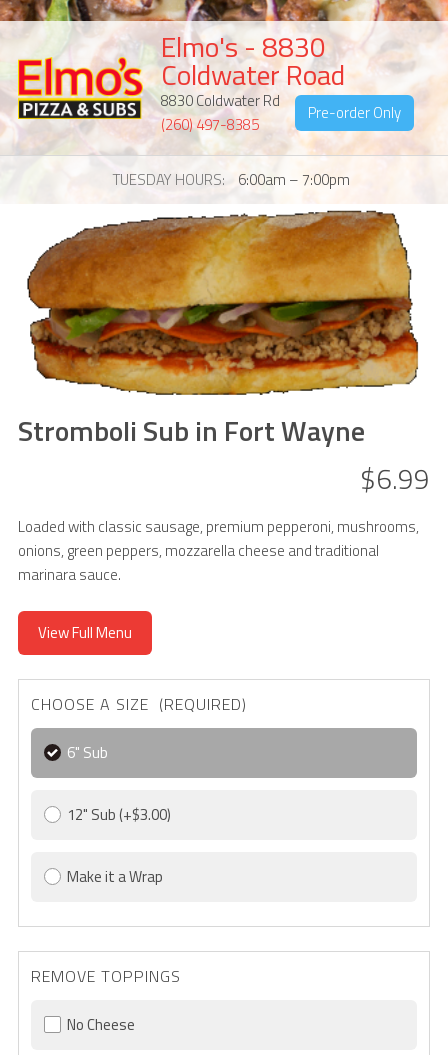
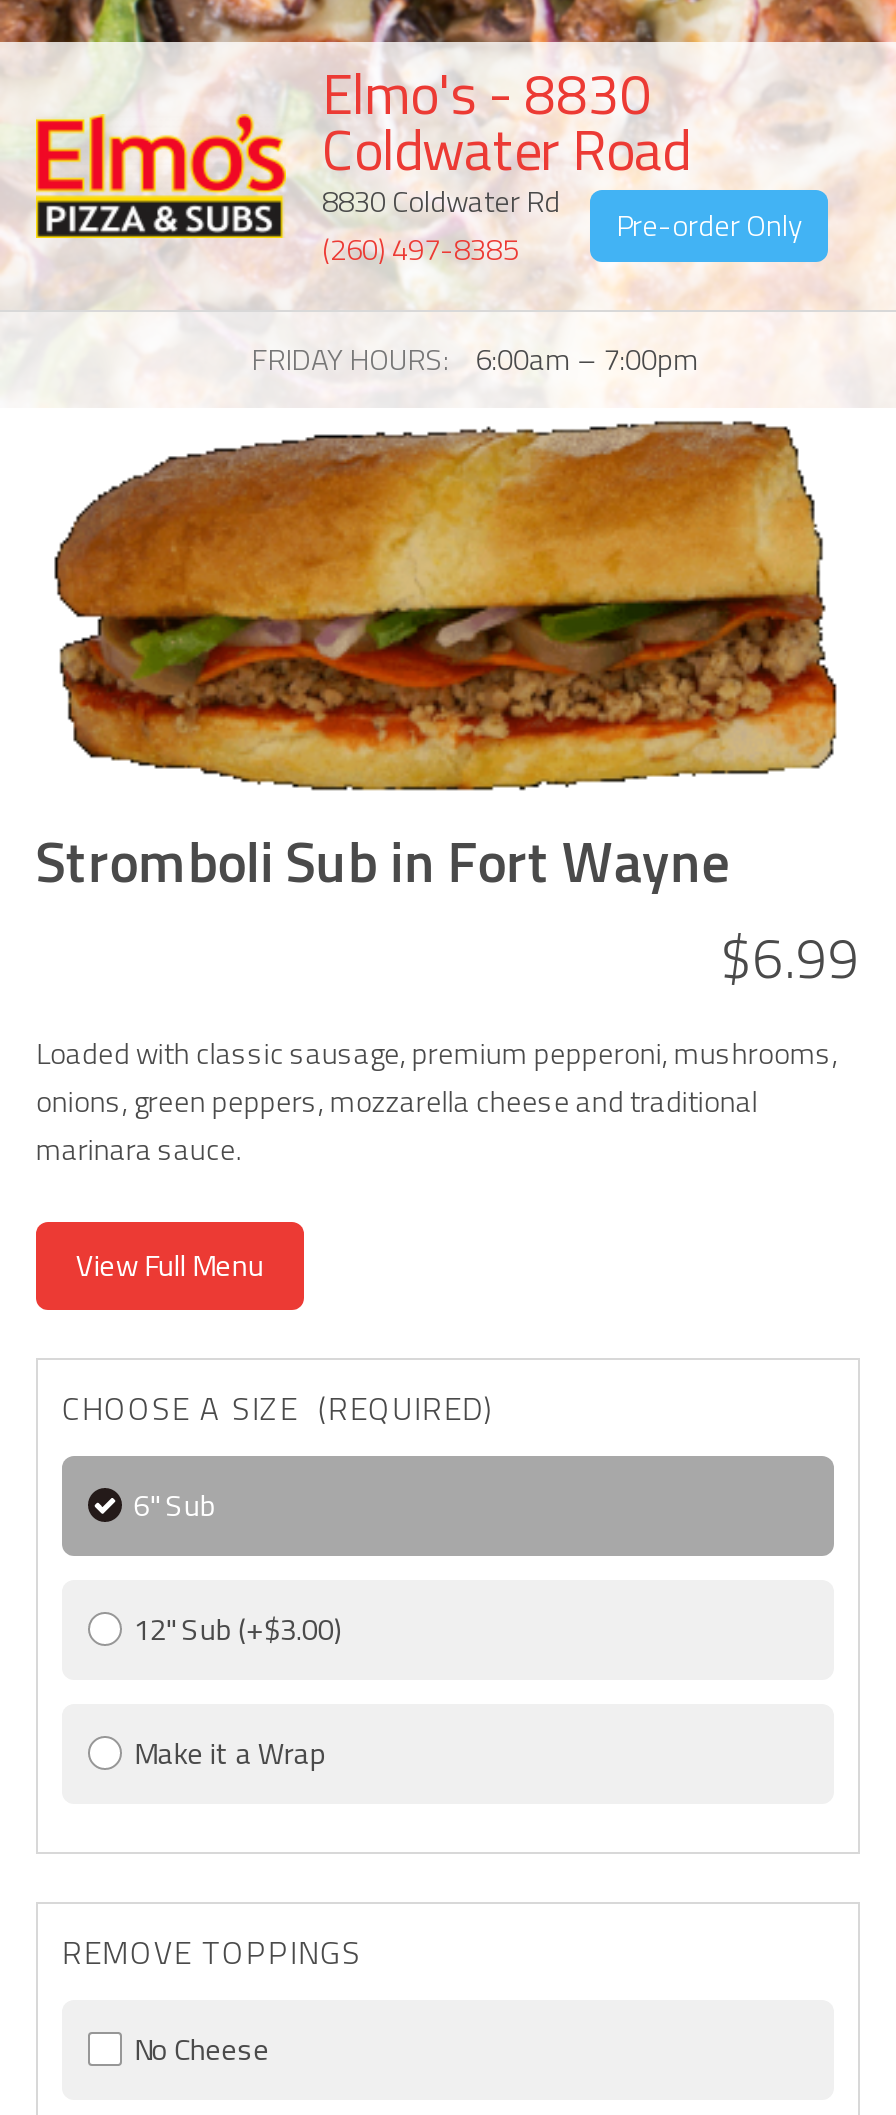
[112,168,221,191] TUESDAY HOURS -> [251,336,443,382] FRIDAY HOURS

